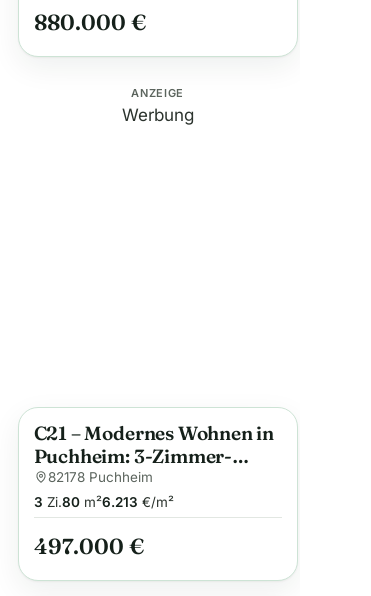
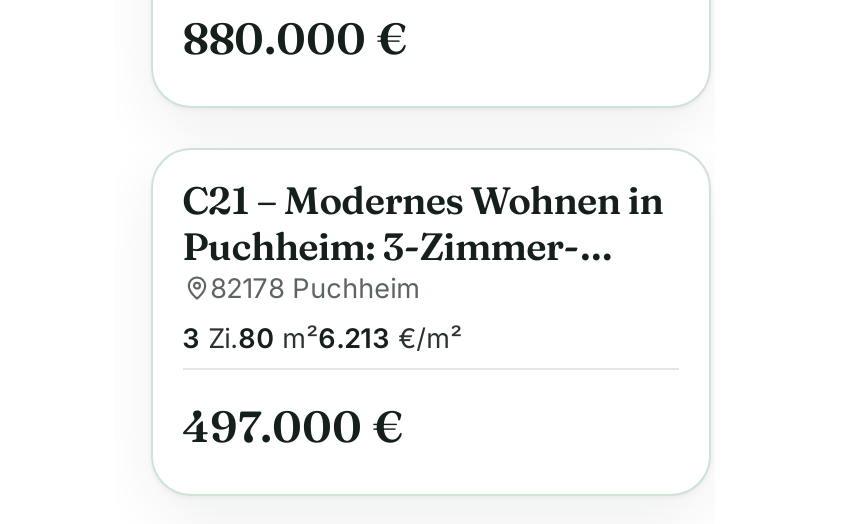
[122,86,194,125] ANZEIGE | Werbung -> none

